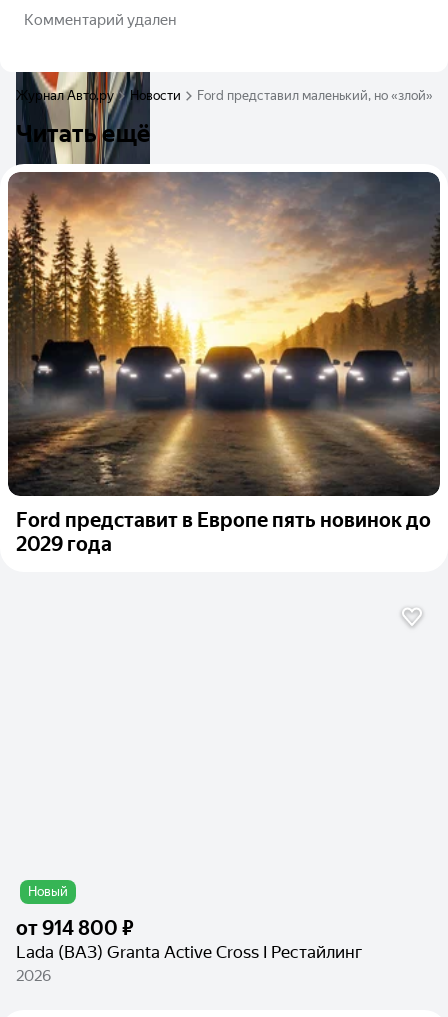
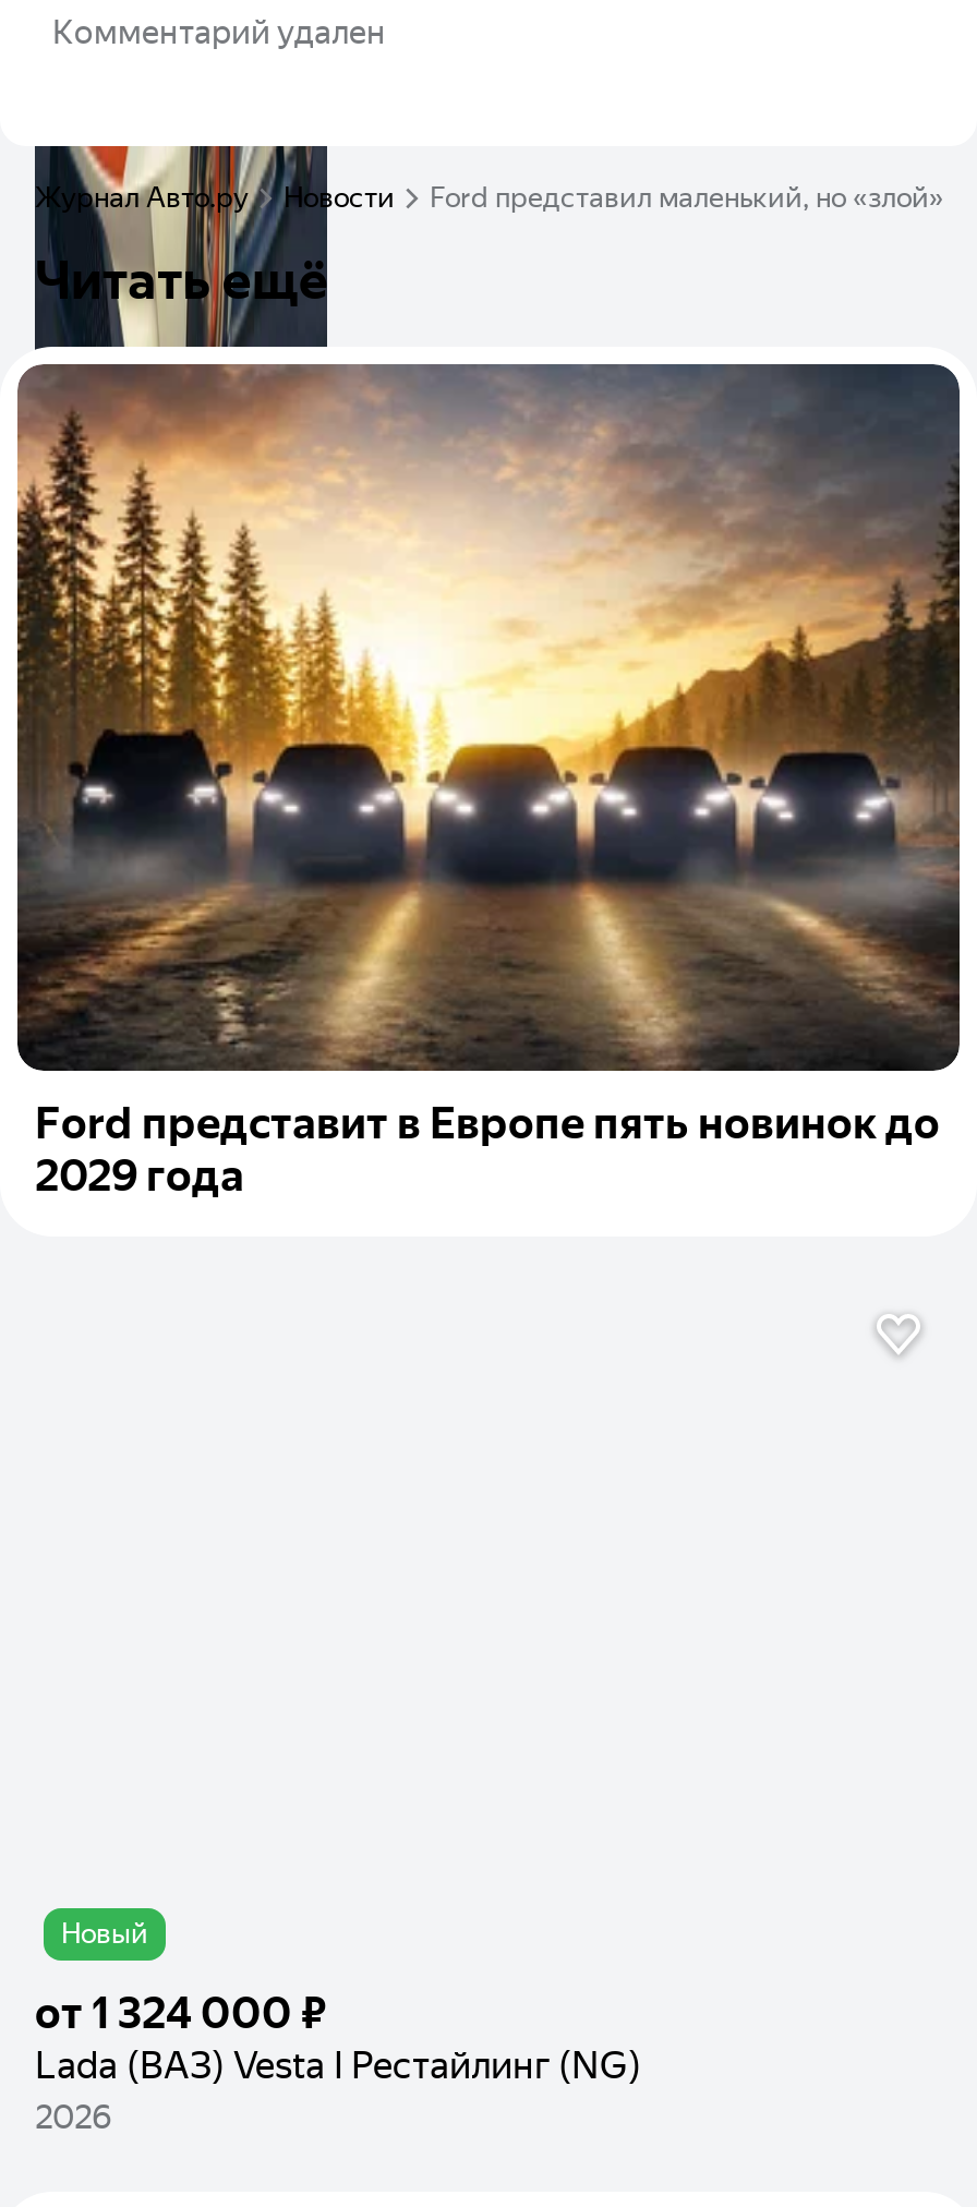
[16,916,362,962] от 914 800 ₽ | Lada (ВАЗ) Granta Active Cross I Рестайлинг -> [35,1987,641,2087] от 1 324 000 ₽ | Lada (ВАЗ) Vesta I Рестайлинг (NG)

